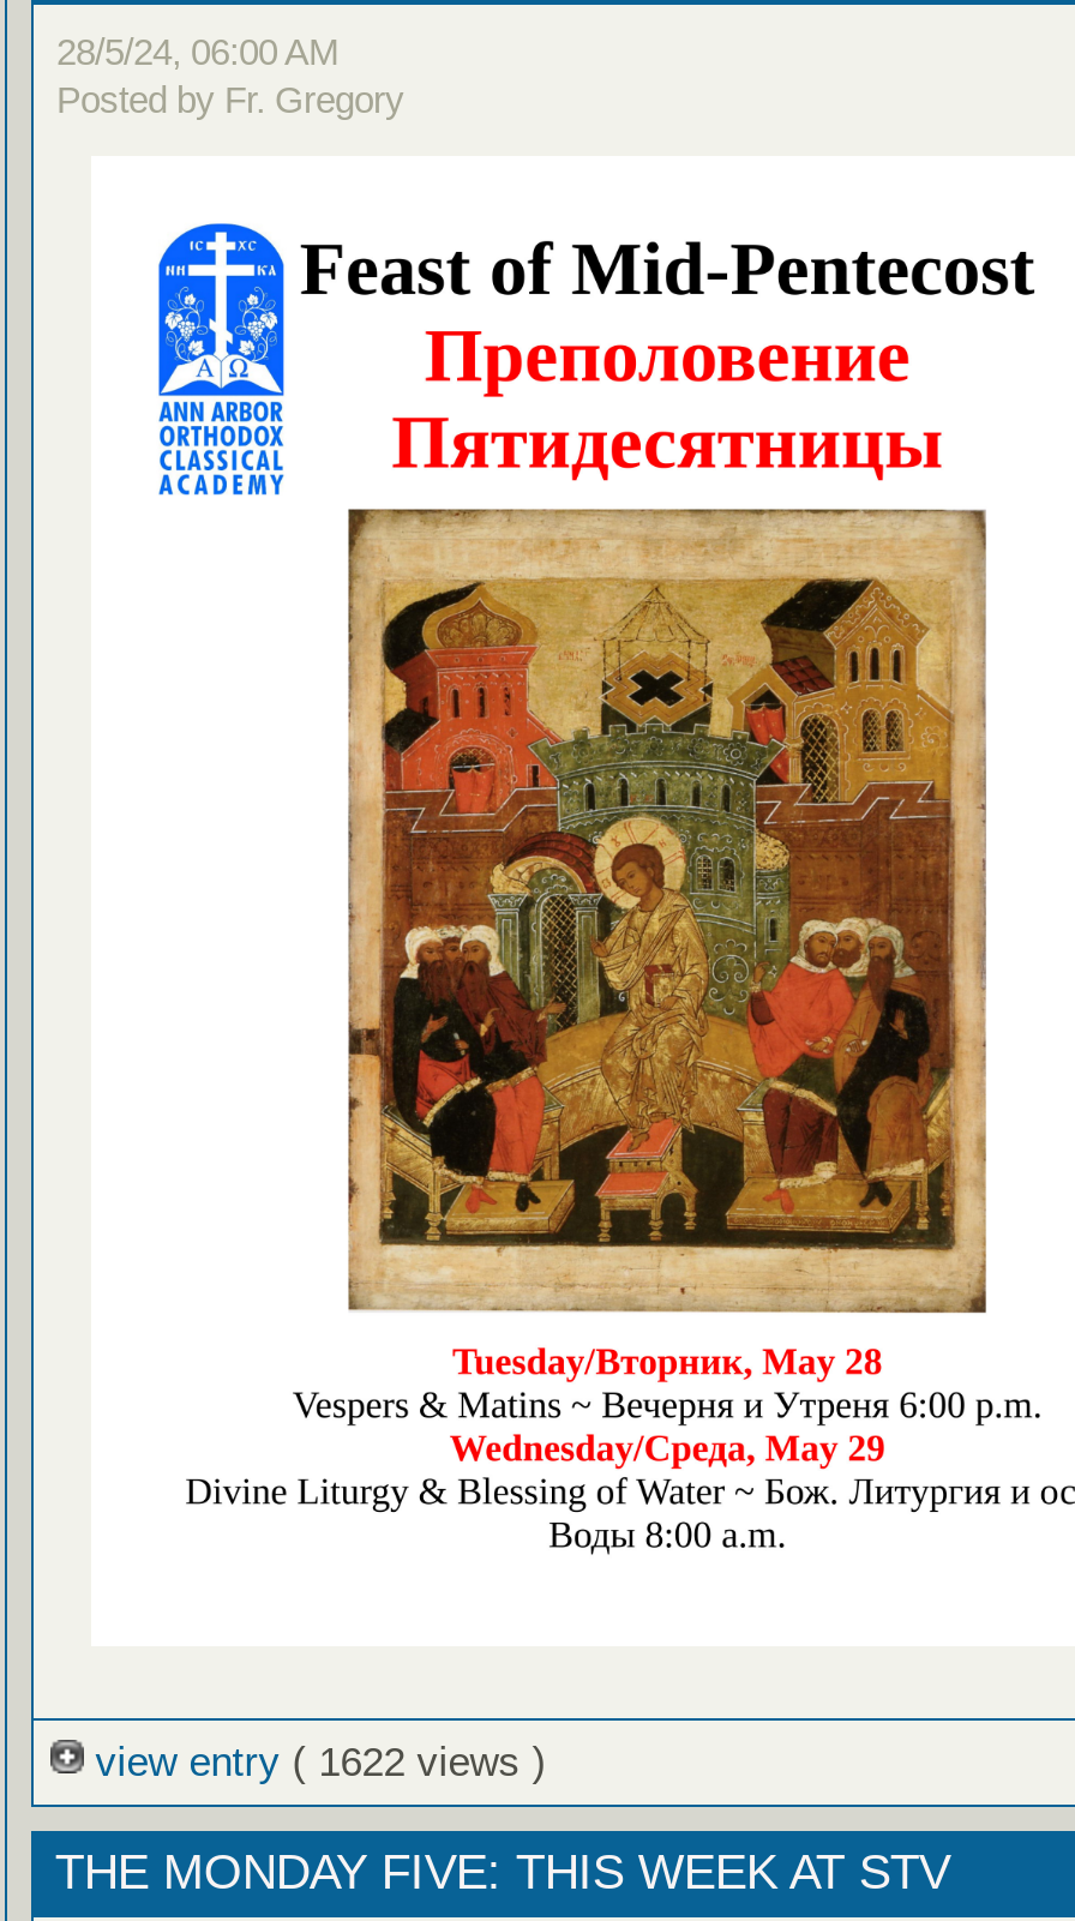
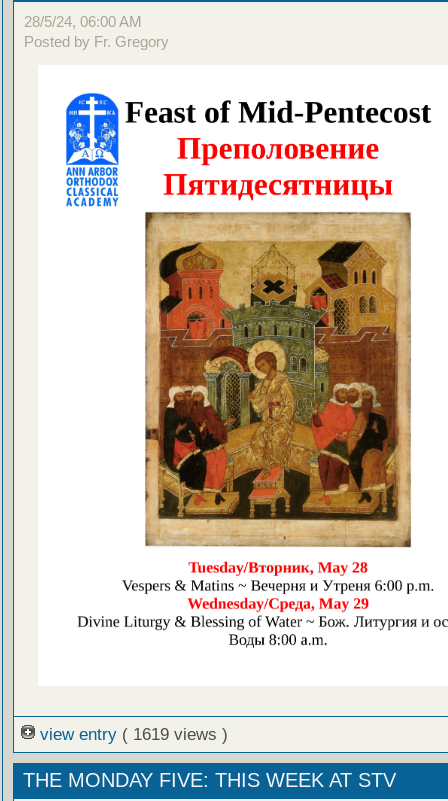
[83,1739,546,1784] view entry ( 1622 views ) -> [35,725,228,744] view entry ( 1619 views )

